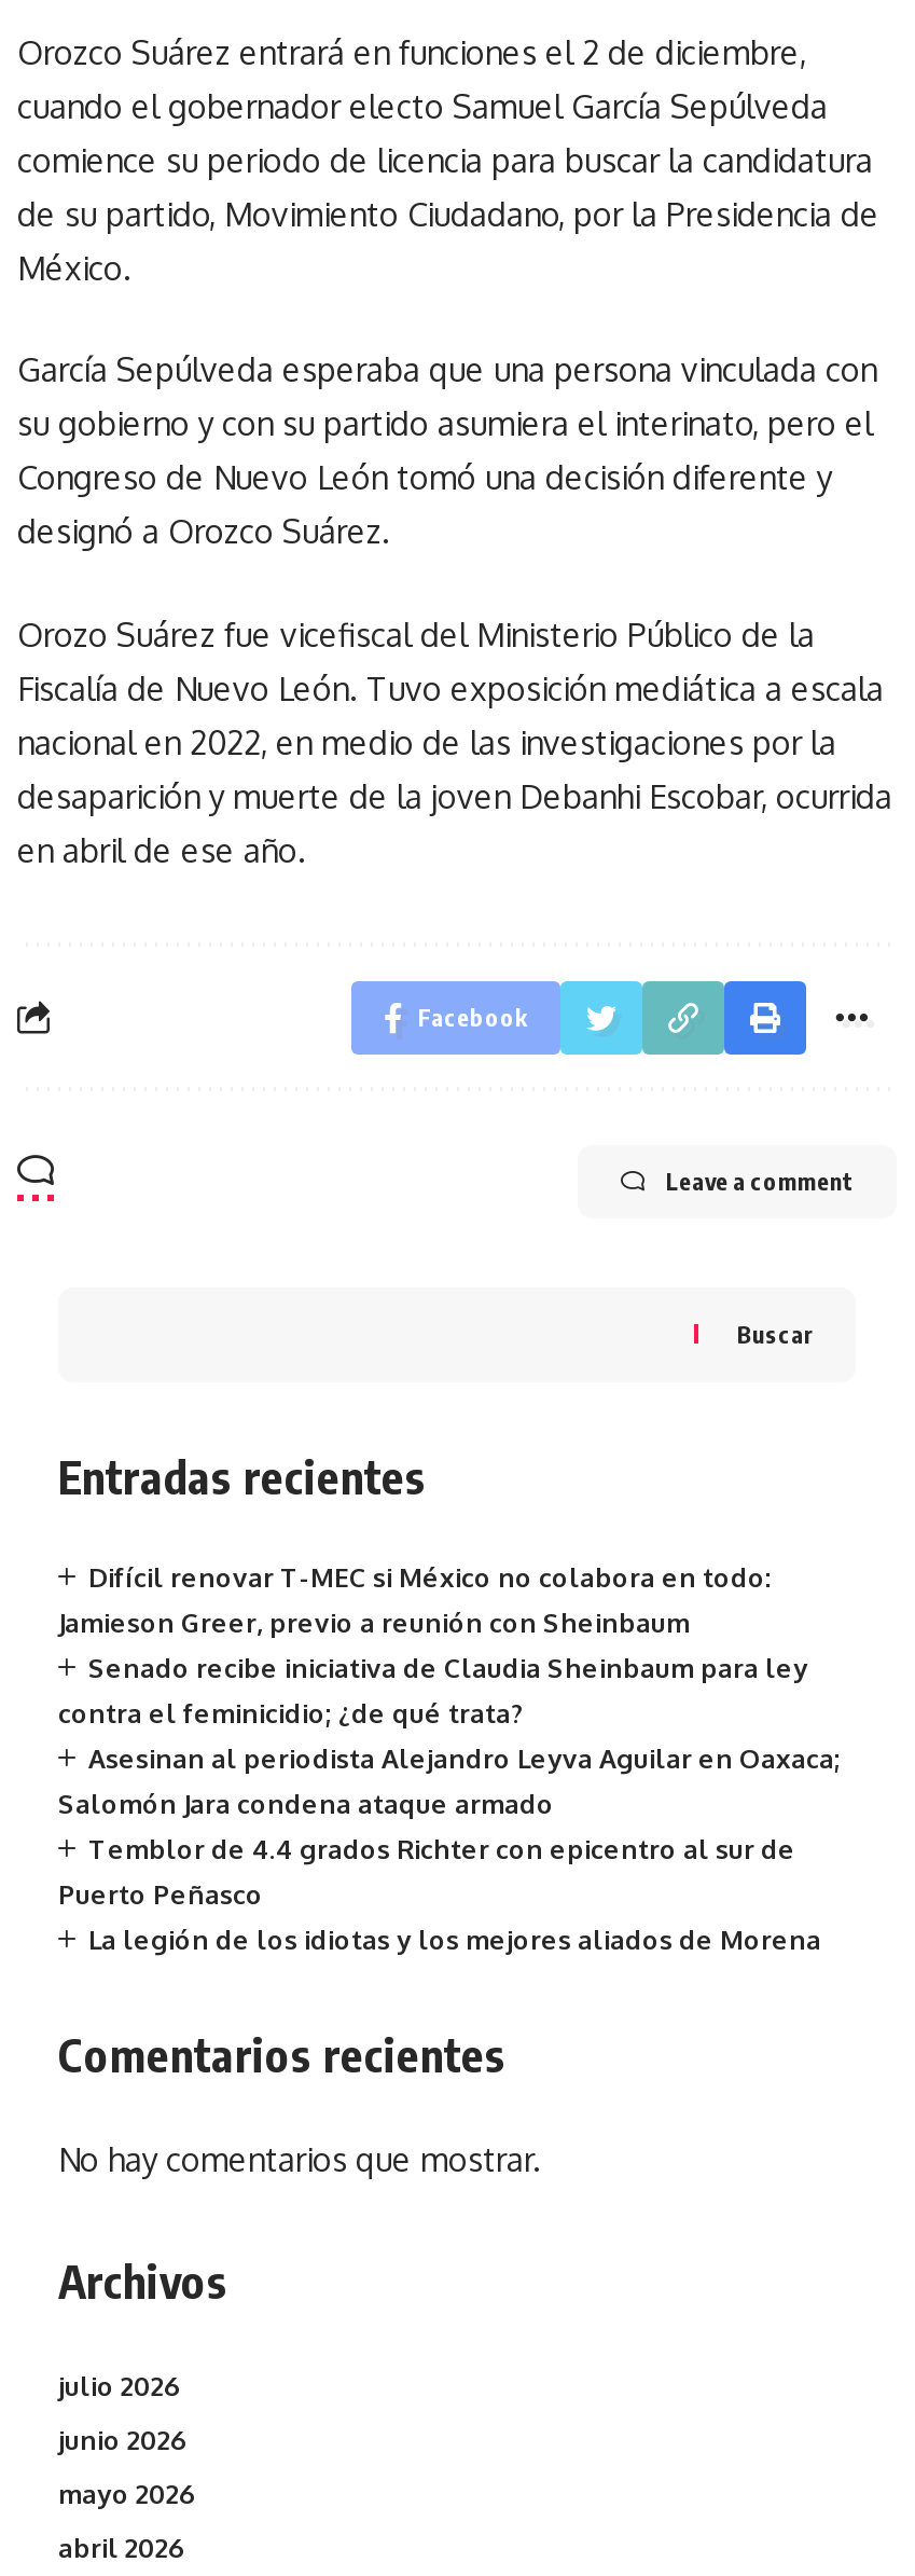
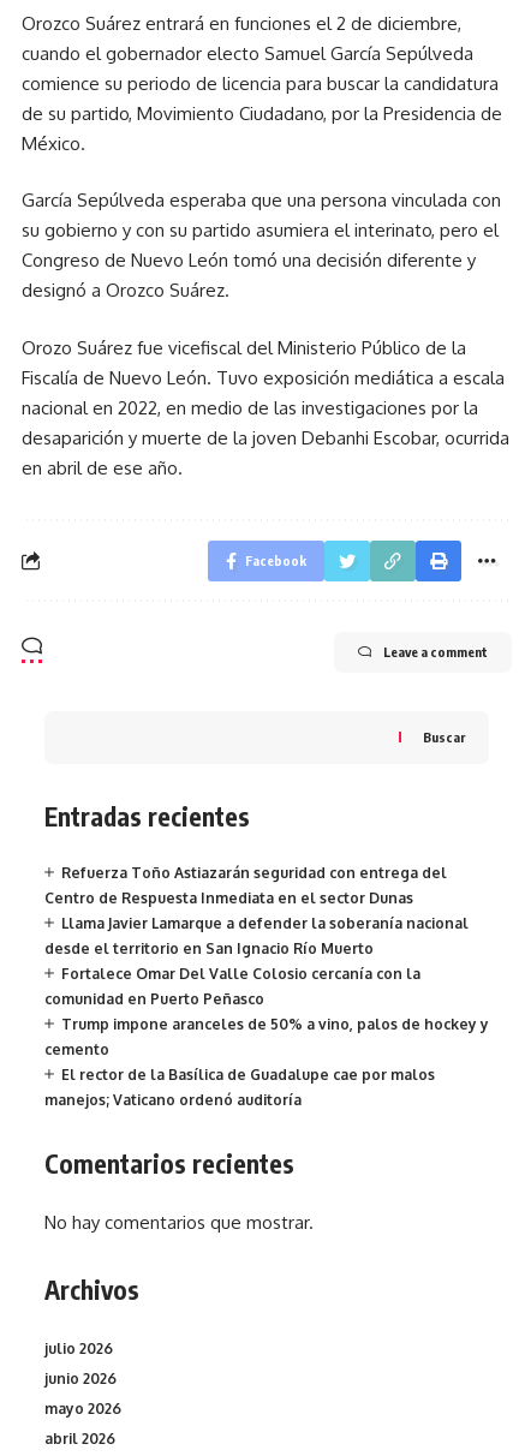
[58,1562,841,1956] Difícil renovar T-MEC si México no colabora en todo: | Jamieson Greer, previo a reunión con Sheinbaum | Senado recibe iniciativa de Claudia Sheinbaum para ley | contra el feminicidio; ¿de qué trata? | Asesinan al periodista Alejandro Leyva Aguilar en Oaxaca; | Salomón Jara condena ataque armado | Temblor de 4.4 grados Richter con epicentro al sur de | Puerto Peñasco | La legión de los idiotas y los mejores aliados de Morena -> [44,864,489,1109] Refuerza Toño Astiazarán seguridad con entrega del | Centro de Respuesta Inmediata en el sector Dunas | Llama Javier Lamarque a defender la soberanía nacional | desde el territorio en San Ignacio Río Muerto | Fortalece Omar Del Valle Colosio cercanía con la | comunidad en Puerto Peñasco | Trump impone aranceles de 50% a vino, palos de hockey y | cemento | El rector de la Basílica de Guadalupe cae por malos | manejos; Vaticano ordenó auditoría

